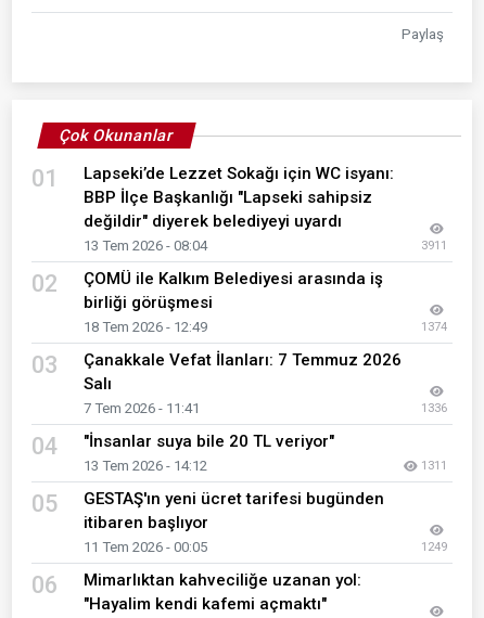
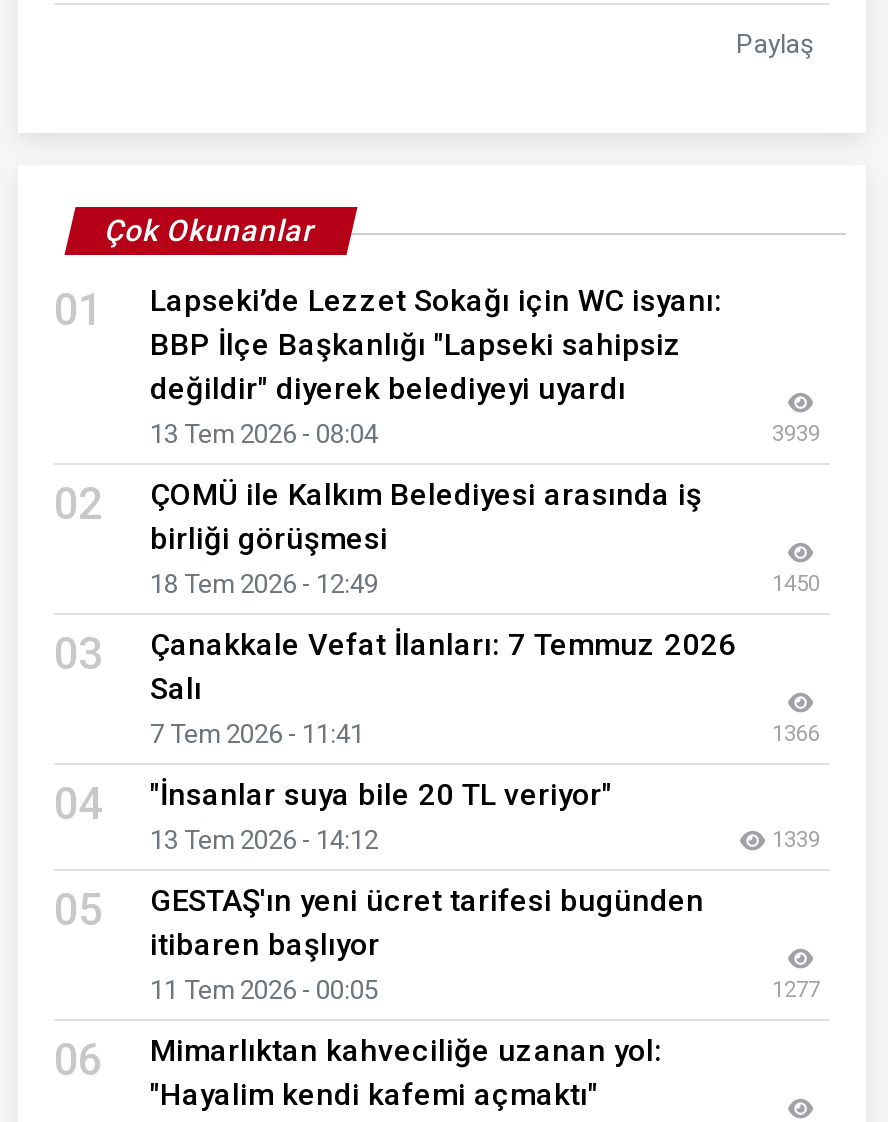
[421,238,447,252] 3911 -> [772,422,820,448] 3939
[421,320,447,334] 1374 -> [772,572,820,598] 1450
[421,401,447,415] 1336 -> [772,722,820,748] 1366
[421,458,447,472] 1311 -> [772,827,820,853] 1339
[421,540,447,554] 1249 -> [772,978,820,1004] 1277

